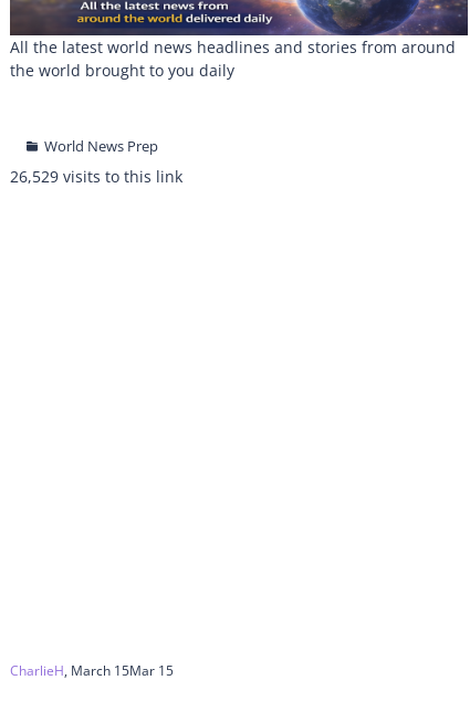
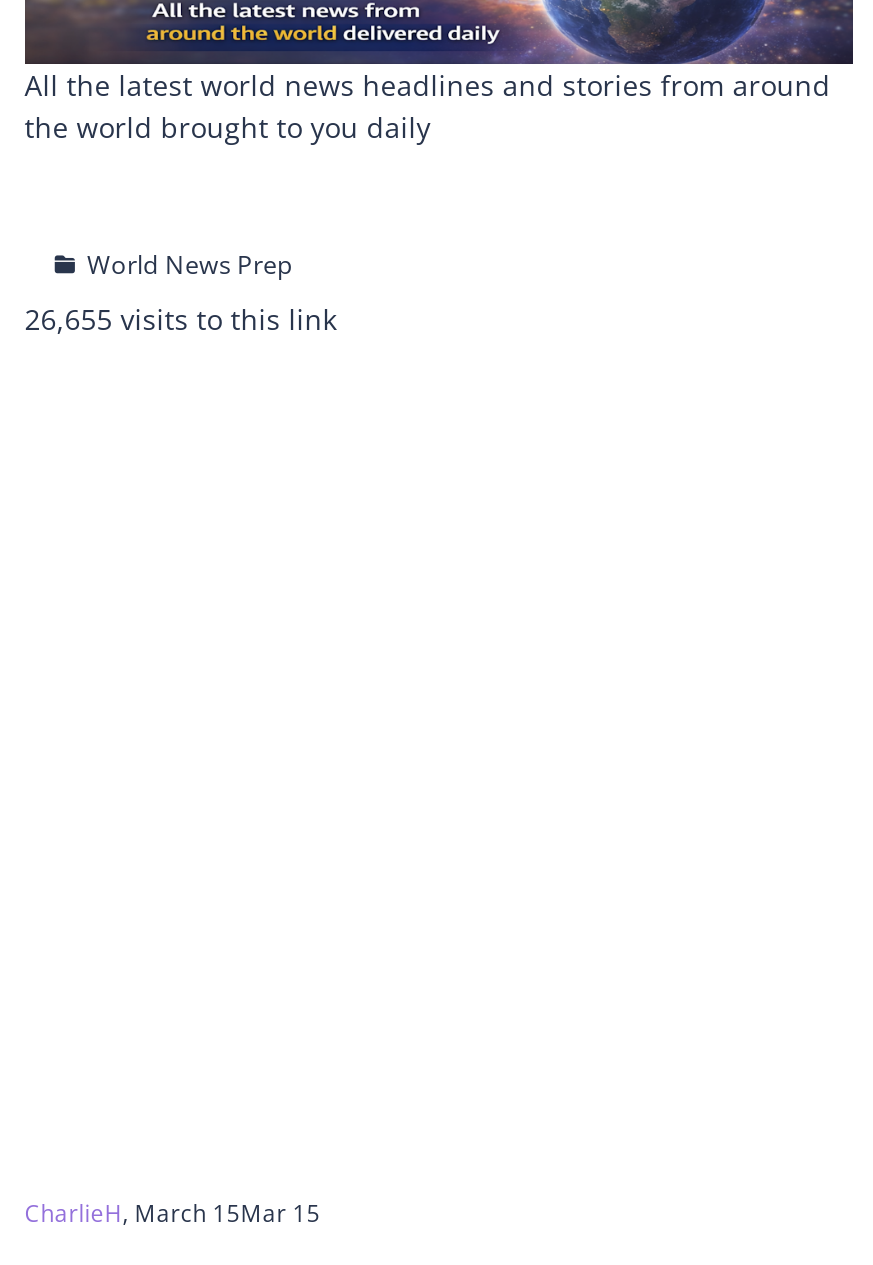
[10,165,182,186] 26,529 visits to this link -> [25,299,337,337] 26,655 visits to this link

